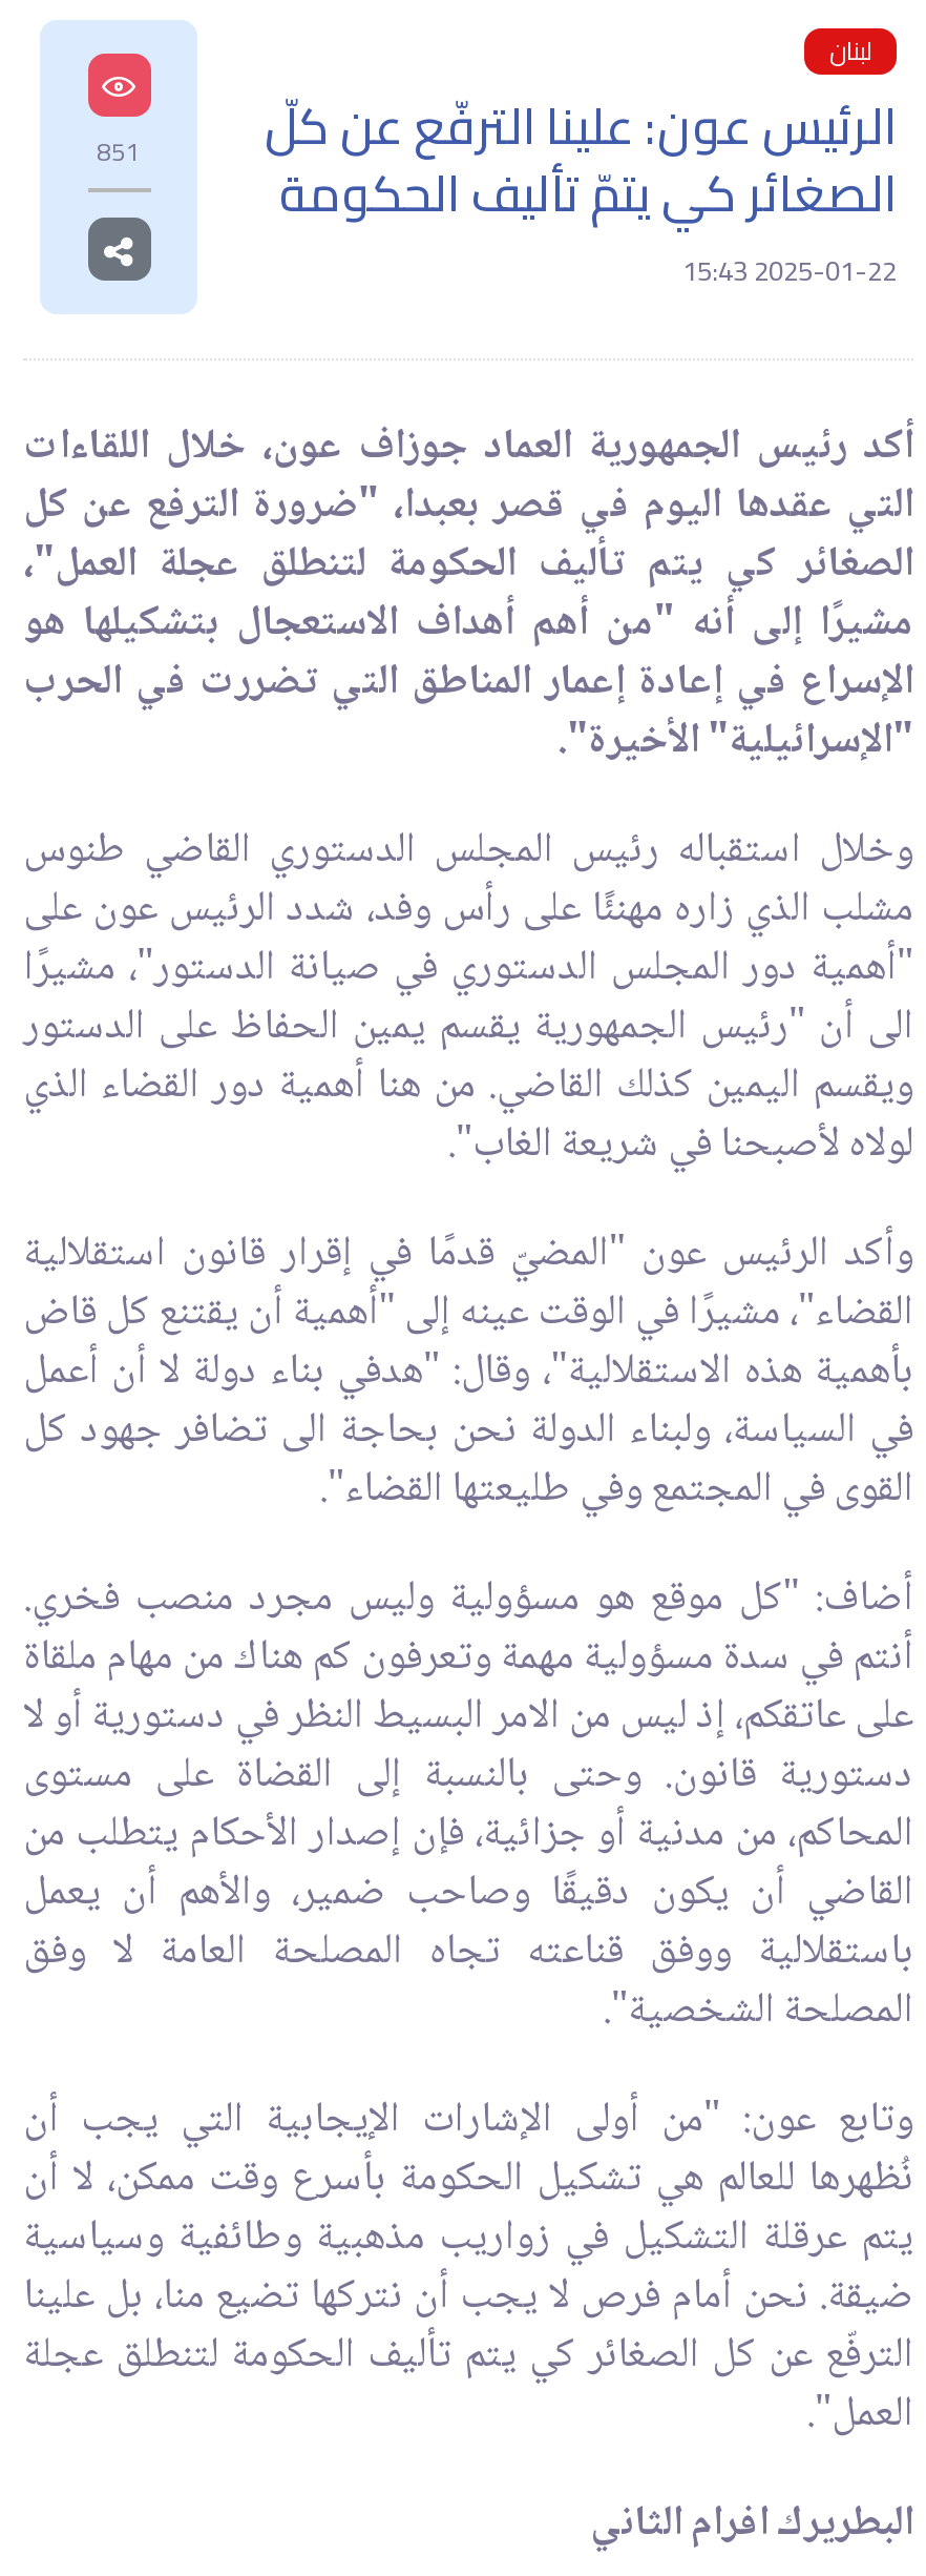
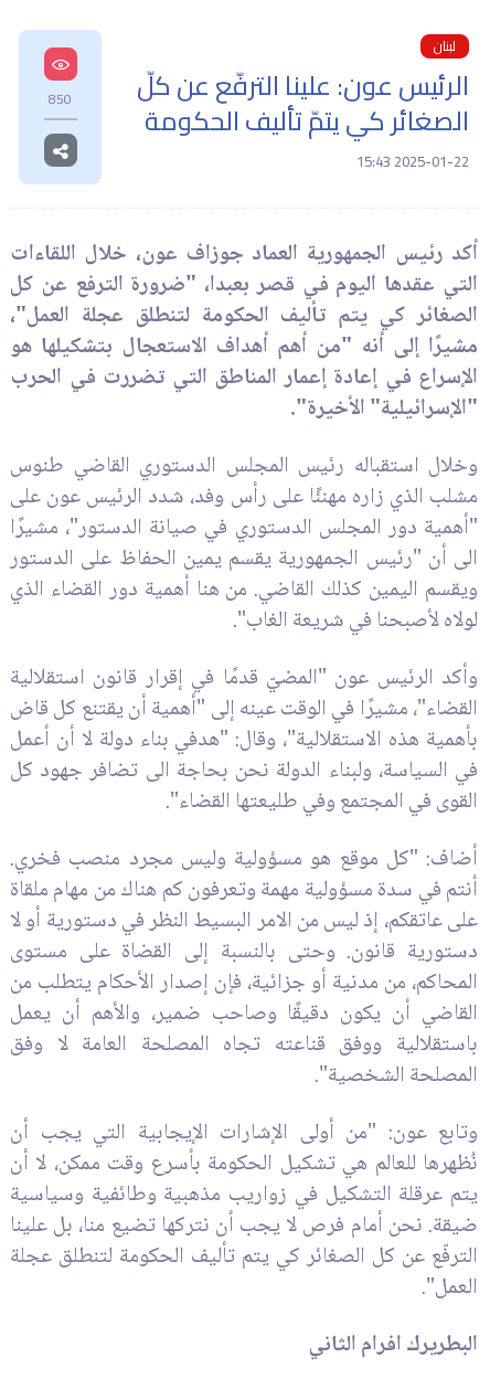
[97,127,141,176] 851 -> [49,86,72,112] 850

